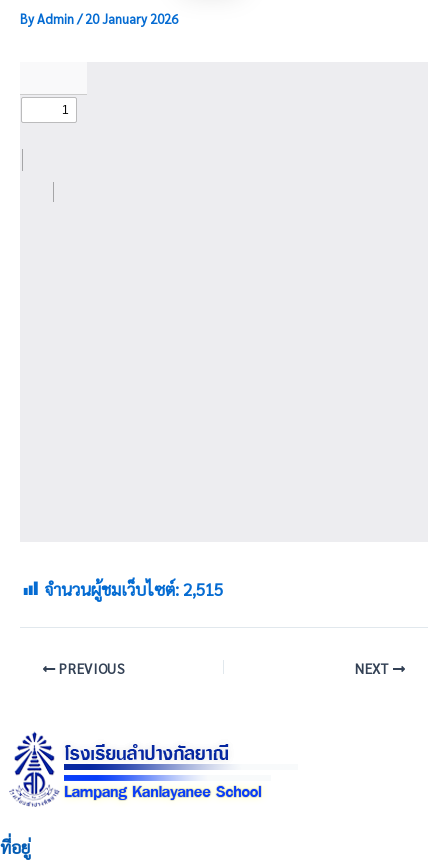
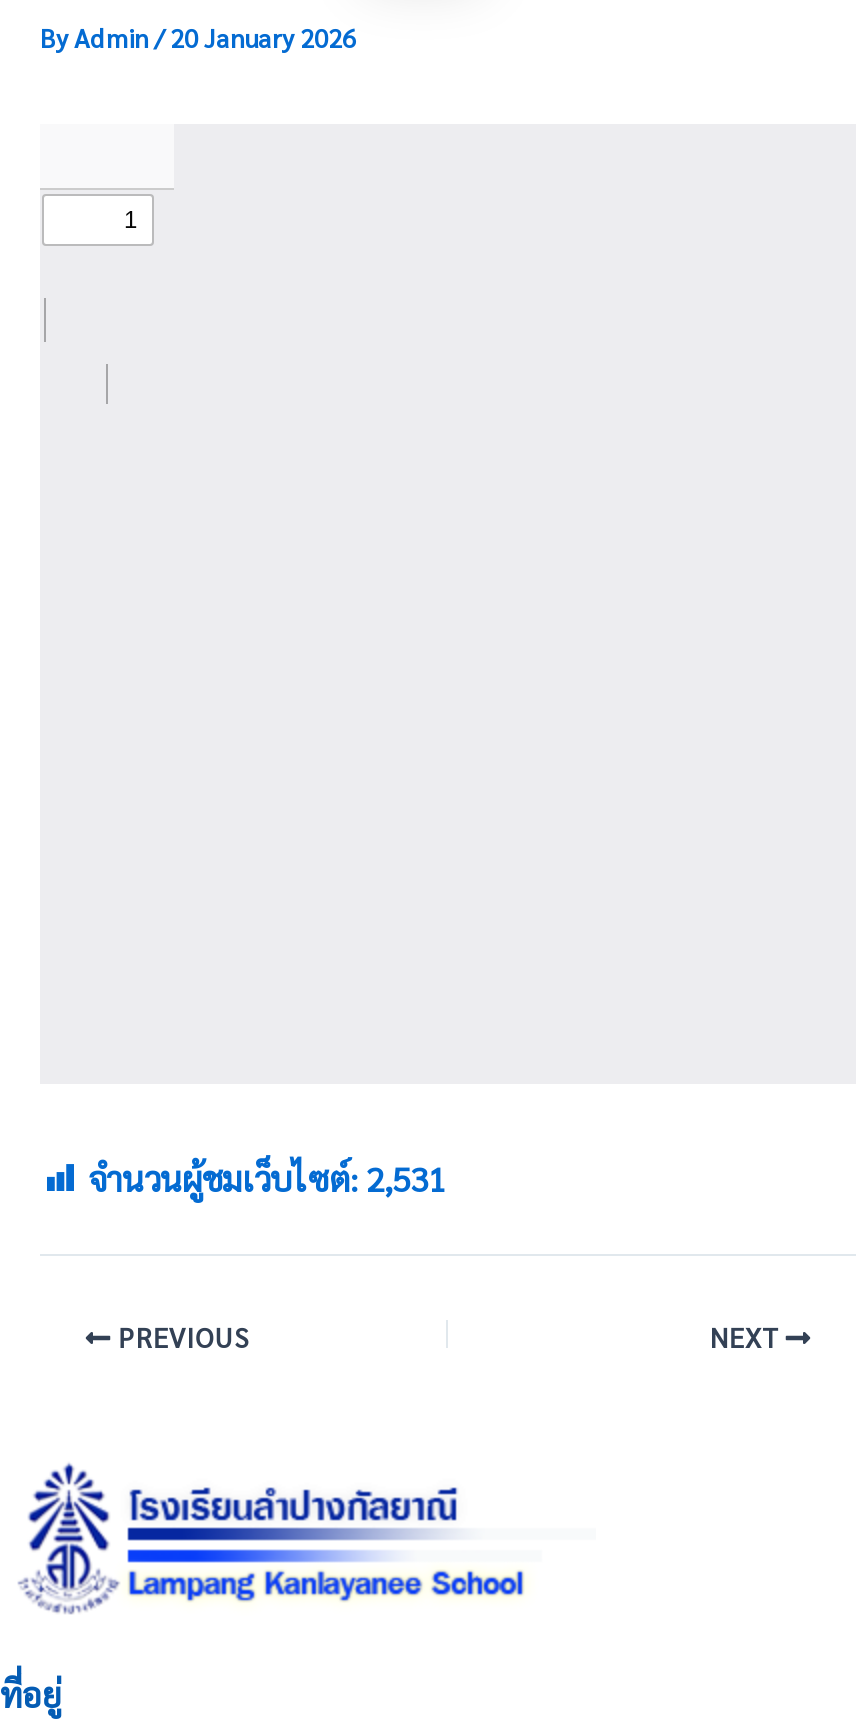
[44,577,223,599] จำนวนผู้ชมเว็บไซต์: 2,515 -> [88,1155,446,1199] จำนวนผู้ชมเว็บไซต์: 2,531

